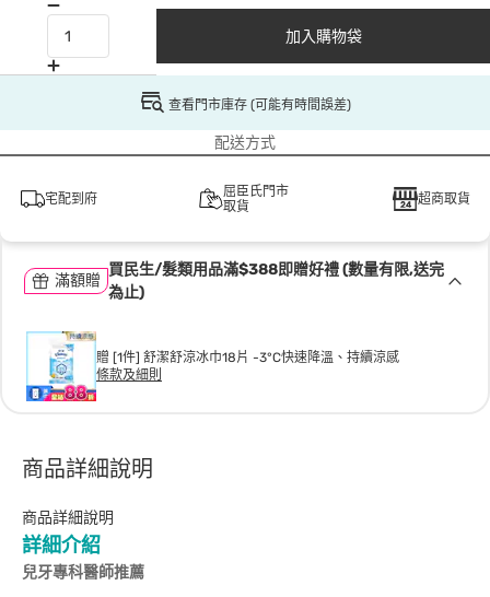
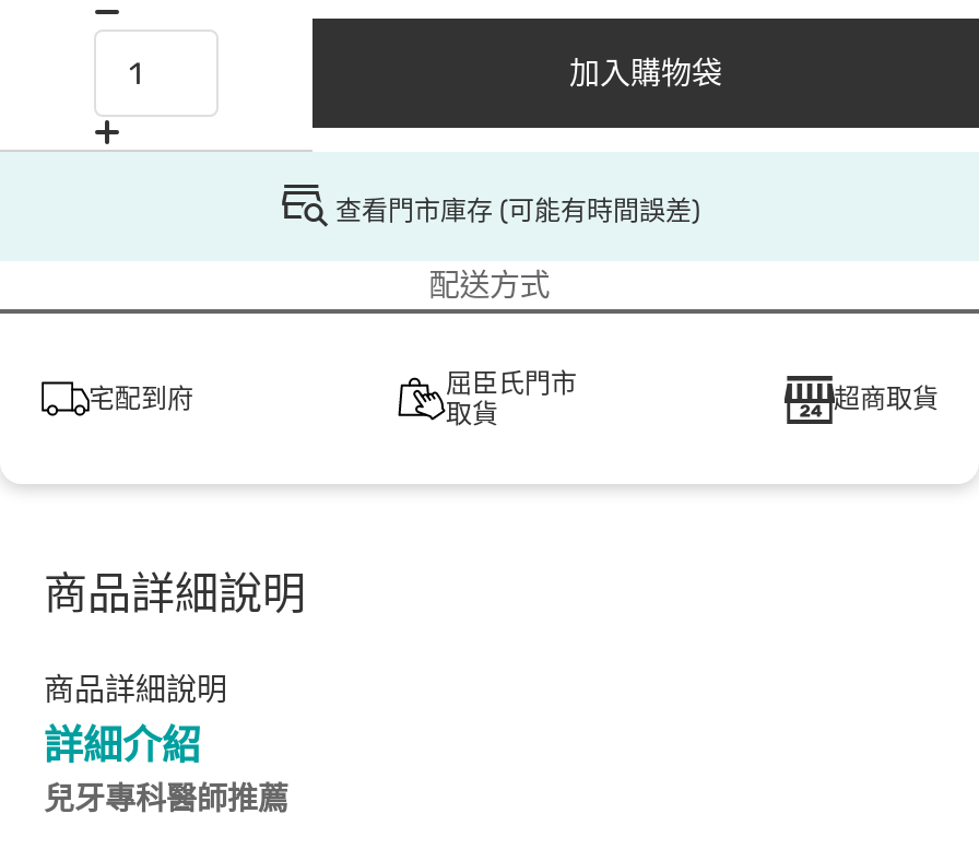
[108,260,444,302] 買民生/髮類用品滿$388即贈好禮 (數量有限,送完 | 為止) -> none
[55,271,101,290] 滿額贈 -> none
[22,330,399,402] [image] | 贈 [1件] 舒潔舒涼冰巾18片 -3°C快速降溫、持續涼感 | 條款及細則 -> none

